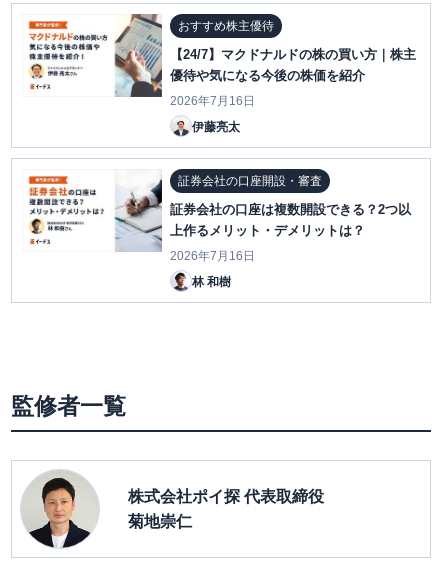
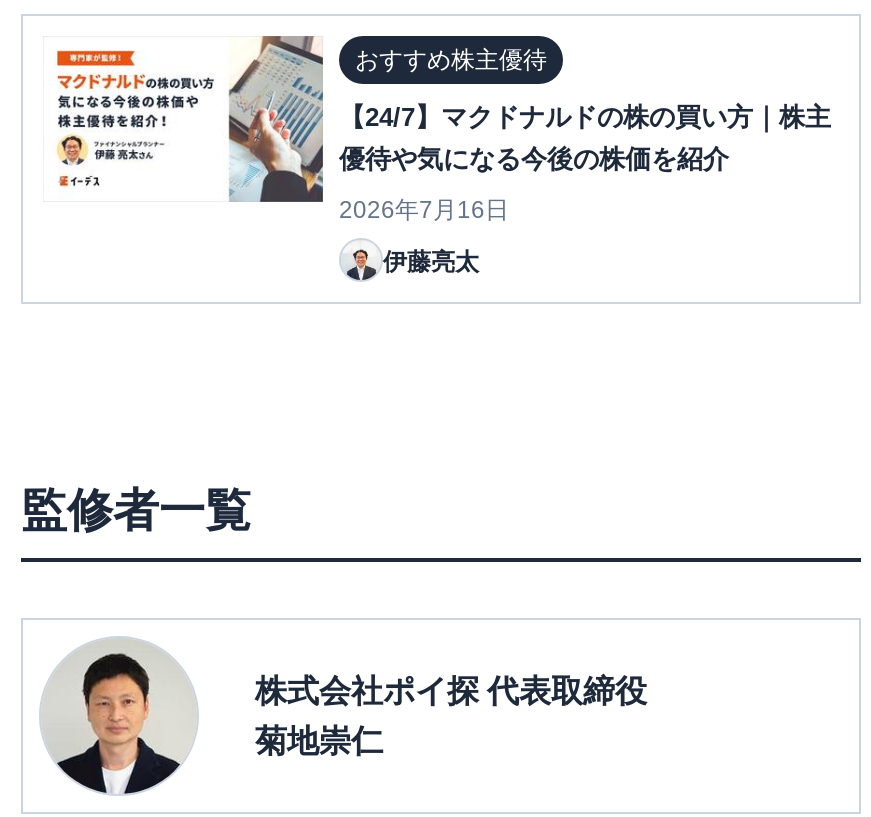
[114,174,411,288] [image] | 証券会社の口座開設・審査 | 証券会社の口座は複数開設できる？2つ以 | 上作るメリット・デメリットは？ | 2026年7月16日 | 林 和樹 -> none
[30,187,105,234] [image] -> none

